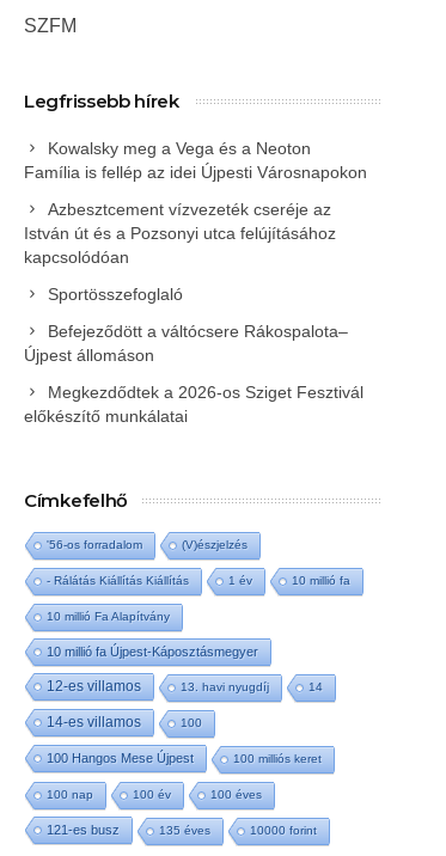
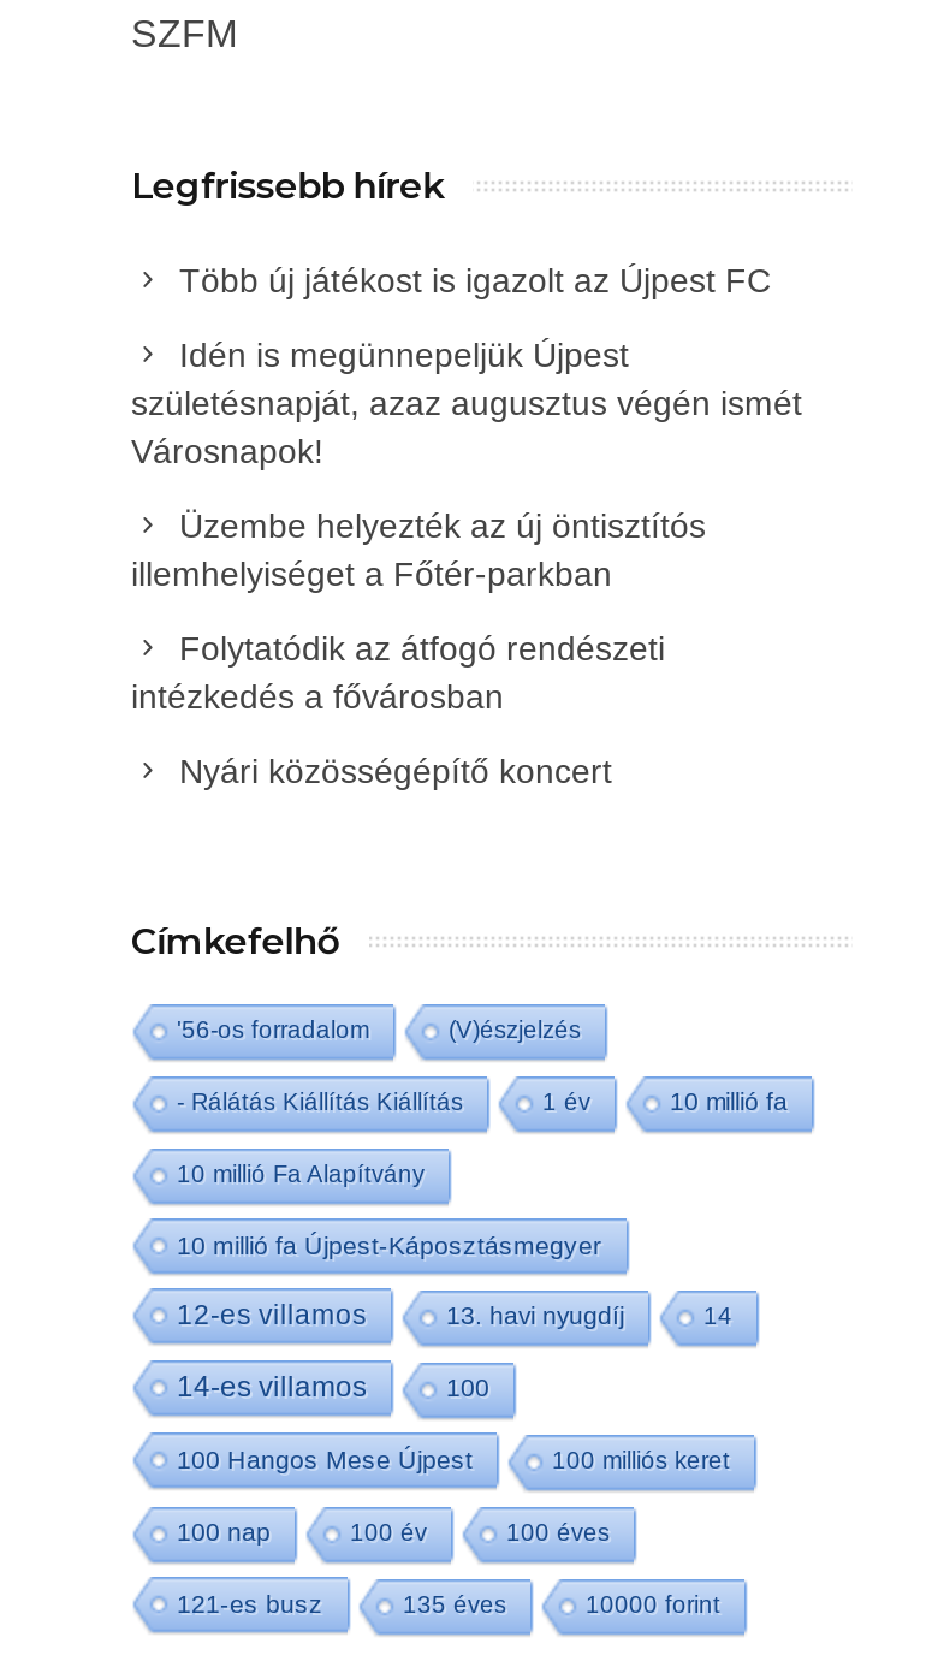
[24,138,367,181] Kowalsky meg a Vega és a Neoton | Família is fellép az idei Újpesti Városnapokon -> [179,260,771,299] Több új játékost is igazolt az Újpest FC
[24,199,336,266] Azbesztcement vízvezeték cseréje az | István út és a Pozsonyi utca felújításához | kapcsolódóan -> [131,335,802,469] Idén is megünnepeljük Újpest | születésnapját, azaz augusztus végén ismét | Városnapok!
[48,284,183,303] Sportösszefoglaló -> [131,505,706,592] Üzembe helyezték az új öntisztítós | illemhelyiséget a Főtér-parkban
[24,321,348,364] Befejeződött a váltócsere Rákospalota– | Újpest állomáson -> [131,628,665,715] Folytatódik az átfogó rendészeti | intézkedés a fővárosban
[24,382,363,425] Megkezdődtek a 2026-os Sziget Fesztivál | előkészítő munkálatai -> [179,751,612,789] Nyári közösségépítő koncert

